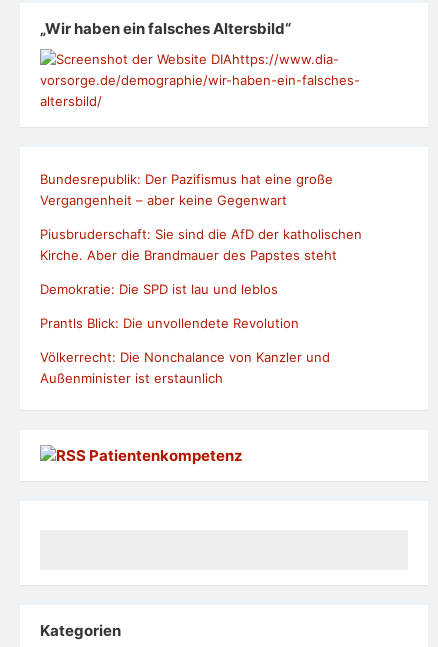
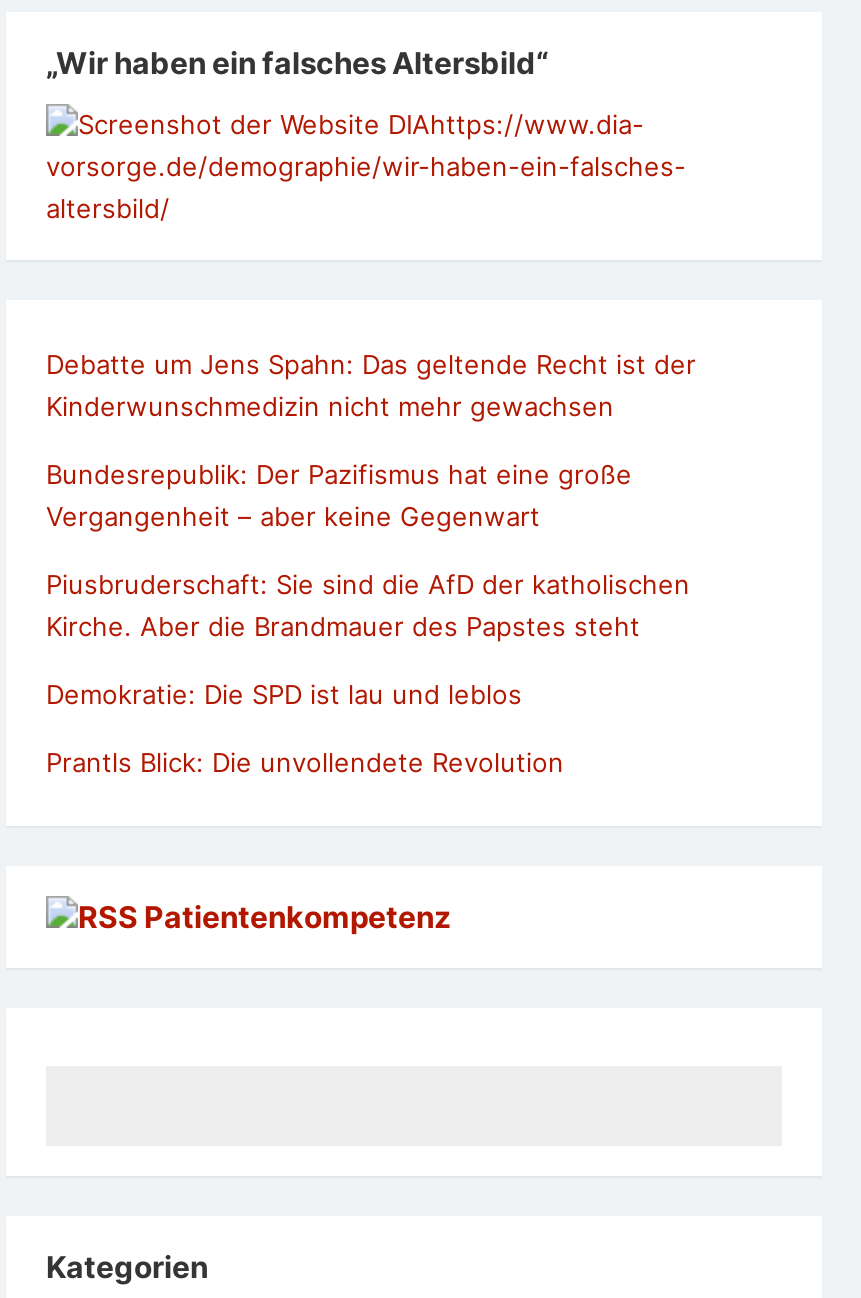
none -> [46,348,696,422] Debatte um Jens Spahn: Das geltende Recht ist der | Kinderwunschmedizin nicht mehr gewachsen
moved [40,171,362,331] -> [46,458,690,778]: Bundesrepublik: Der Pazifismus hat eine große | Vergangenheit – aber keine Gegenwart | Piusbruderschaft: Sie sind die AfD der katholischen | Kirche. Aber die Brandmauer des Papstes steht | Demokratie: Die SPD ist lau und leblos | Prantls Blick: Die unvollendete Revolution
[40,349,330,386] Völkerrecht: Die Nonchalance von Kanzler und | Außenminister ist erstaunlich -> none

